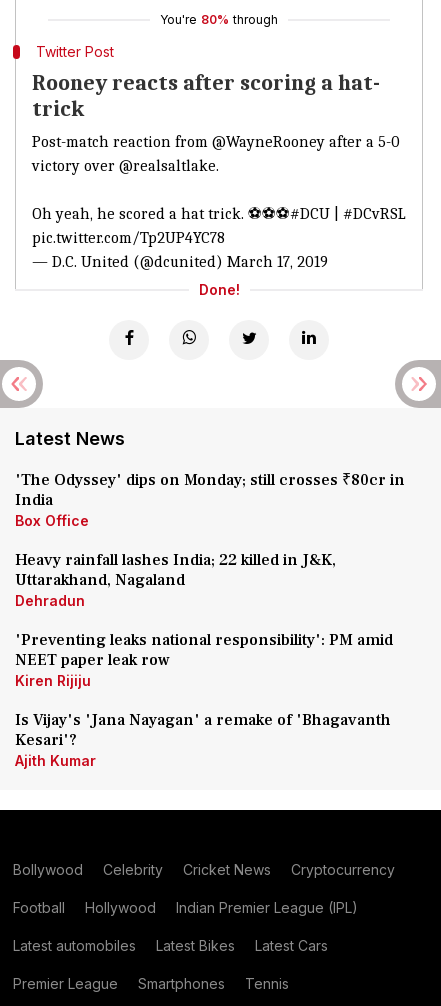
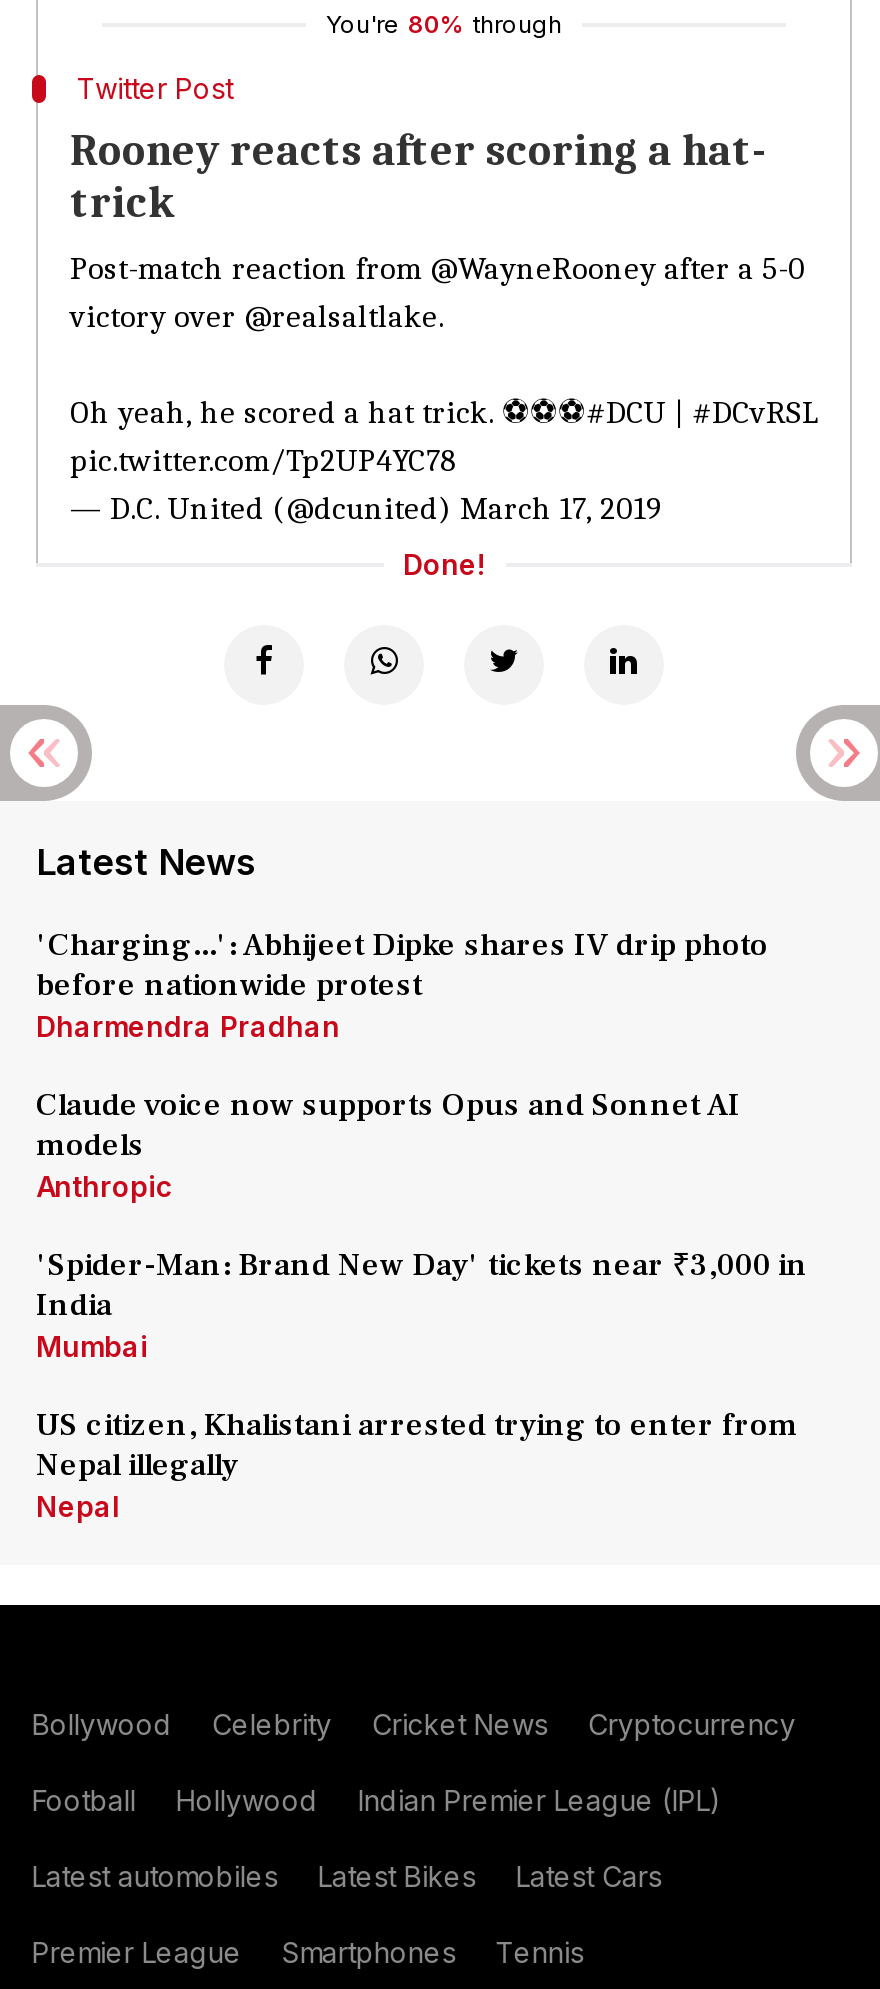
[15,470,405,490] 'The Odyssey' dips on Monday; still crosses ₹80cr in -> [36,925,808,1285] 'Charging...': Abhijeet Dipke shares IV drip photo | before nationwide protest | Dharmendra Pradhan | Claude voice now supports Opus and Sonnet AI | models | Anthropic | 'Spider-Man: Brand New Day' tickets near ₹3,000 in
moved [15,490,53,510] -> [36,1285,112,1325]: India
[15,512,393,769] Box Office | Heavy rainfall lashes India; 22 killed in J&K, | Uttarakhand, Nagaland | Dehradun | 'Preventing leaks national responsibility': PM amid | NEET paper leak row | Kiren Rijiju | Is Vijay's 'Jana Nayagan' a remake of 'Bhagavanth | Kesari'? | Ajith Kumar -> [36,1329,798,1523] Mumbai | US citizen, Khalistani arrested trying to enter from | Nepal illegally | Nepal

